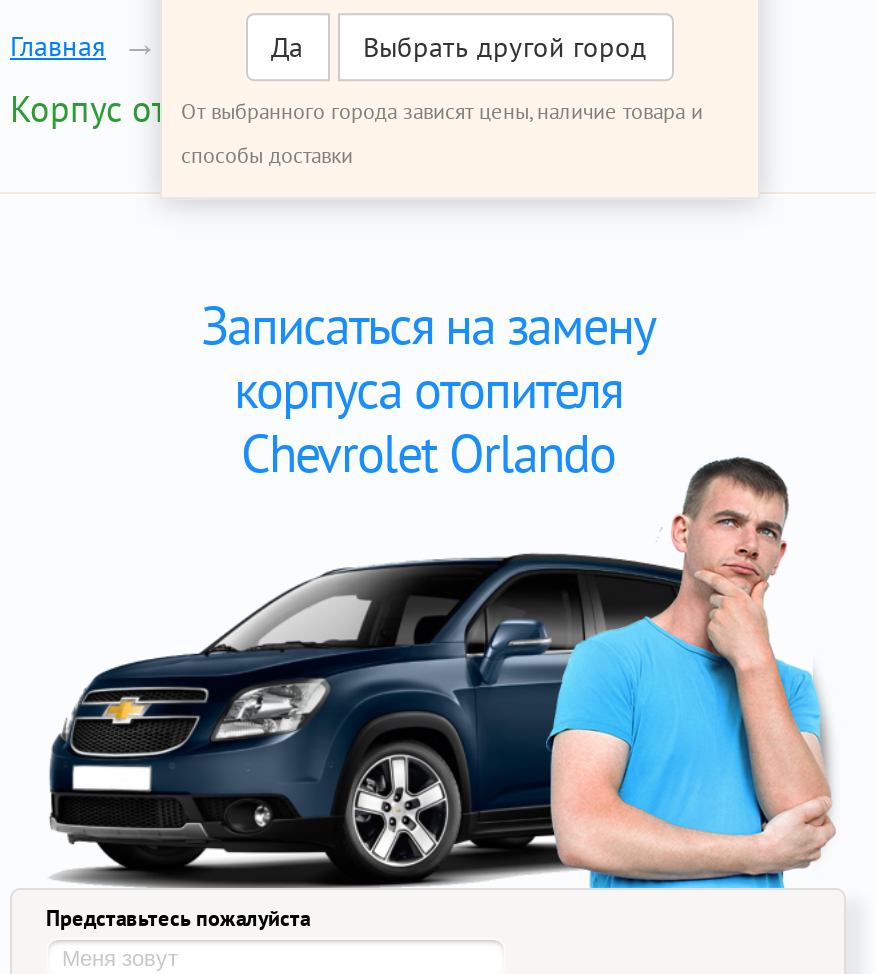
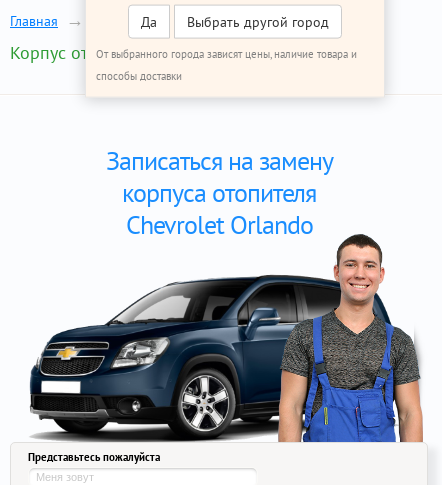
[546,456,836,890] [image] -> [277,227,424,443] [image]

